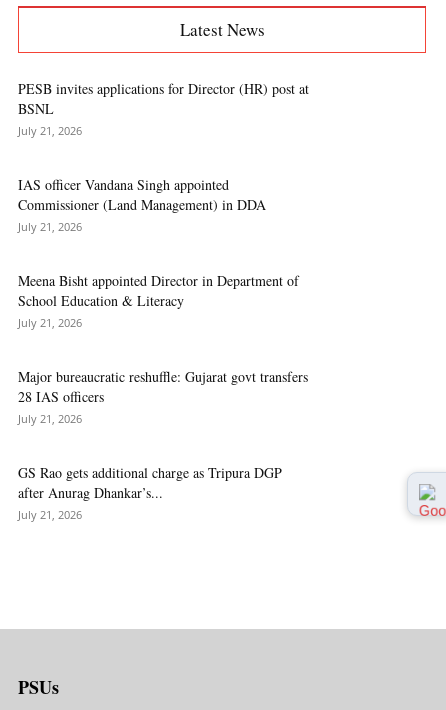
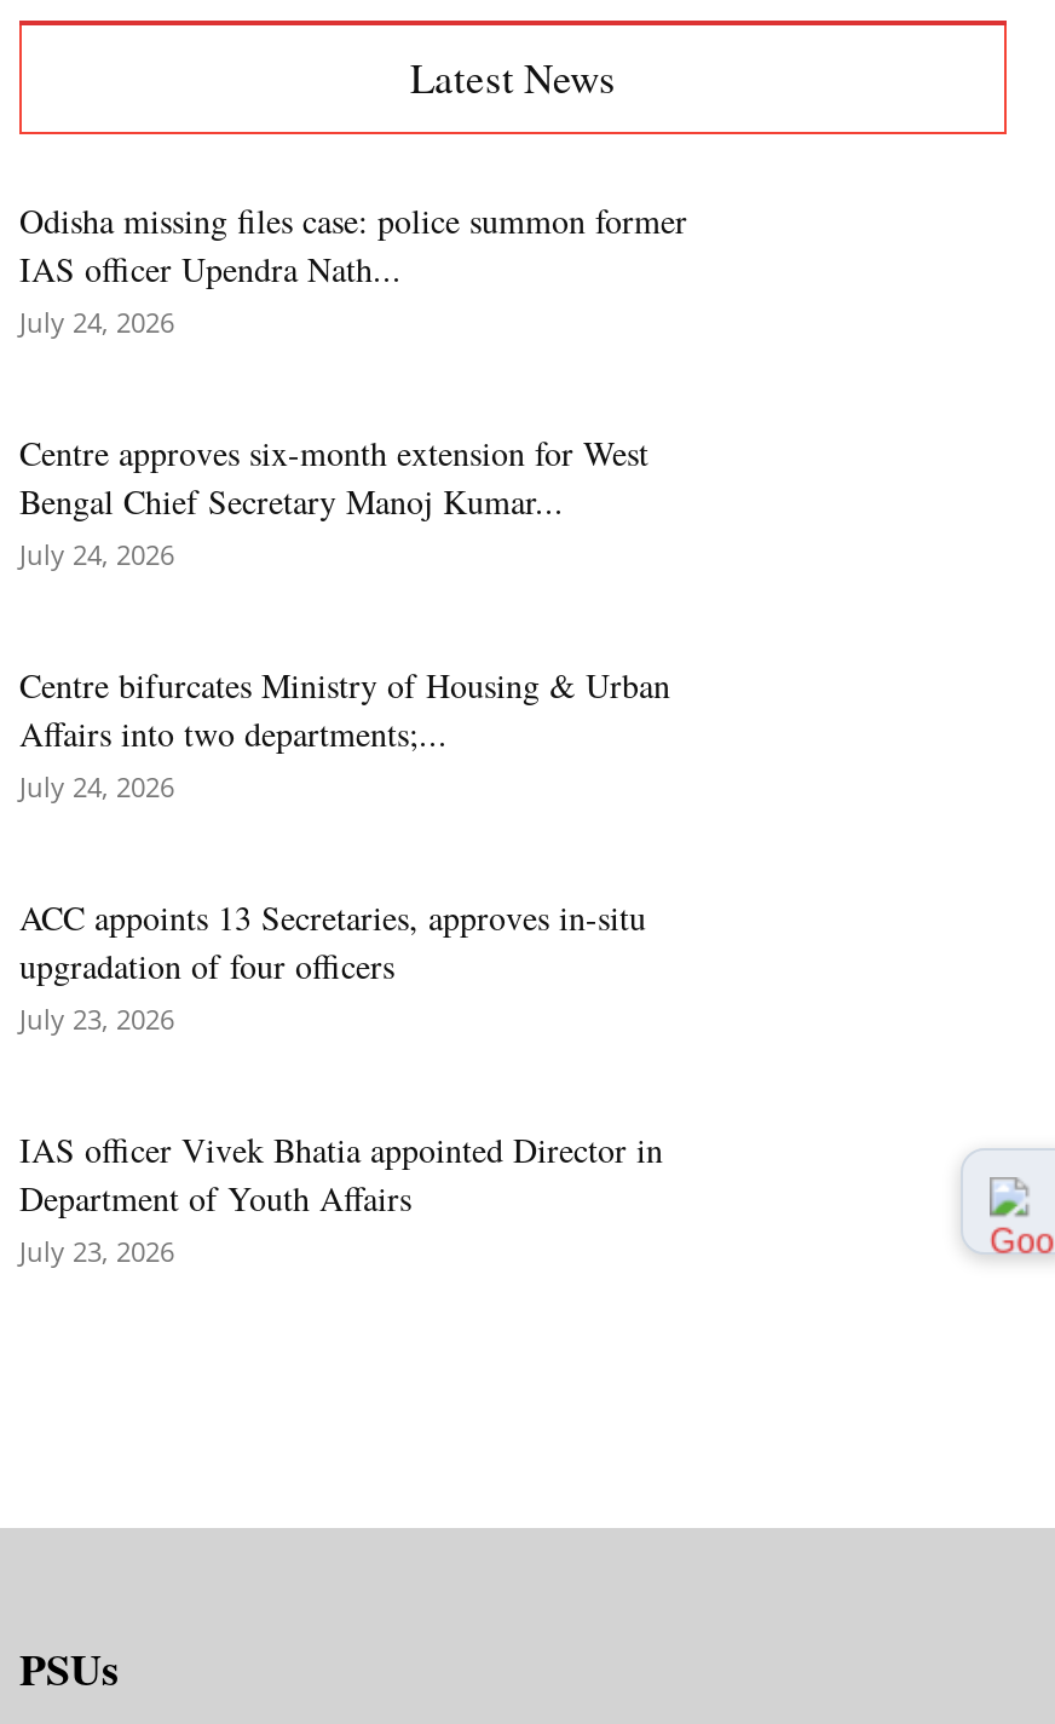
[18,79,309,138] PESB invites applications for Director (HR) post at | BSNL | July 21, 2026 -> [19,198,687,341] Odisha missing files case: police summon former | IAS officer Upendra Nath... | July 24, 2026
[18,175,266,234] IAS officer Vandana Singh appointed | Commissioner (Land Management) in DDA | July 21, 2026 -> [19,430,648,573] Centre approves six-month extension for West | Bengal Chief Secretary Manoj Kumar... | July 24, 2026
[18,271,299,330] Meena Bisht appointed Director in Department of | School Education & Literacy | July 21, 2026 -> [19,662,670,805] Centre bifurcates Ministry of Housing & Urban | Affairs into two departments;... | July 24, 2026
[18,367,308,426] Major bureaucratic reshuffle: Gujarat govt transfers | 28 IAS officers | July 21, 2026 -> [19,895,646,1038] ACC appoints 13 Secretaries, approves in-situ | upgradation of four officers | July 23, 2026
[18,463,282,522] GS Rao gets additional charge as Tripura DGP | after Anurag Dhankar’s... | July 21, 2026 -> [19,1127,663,1270] IAS officer Vivek Bhatia appointed Director in | Department of Youth Affairs | July 23, 2026

